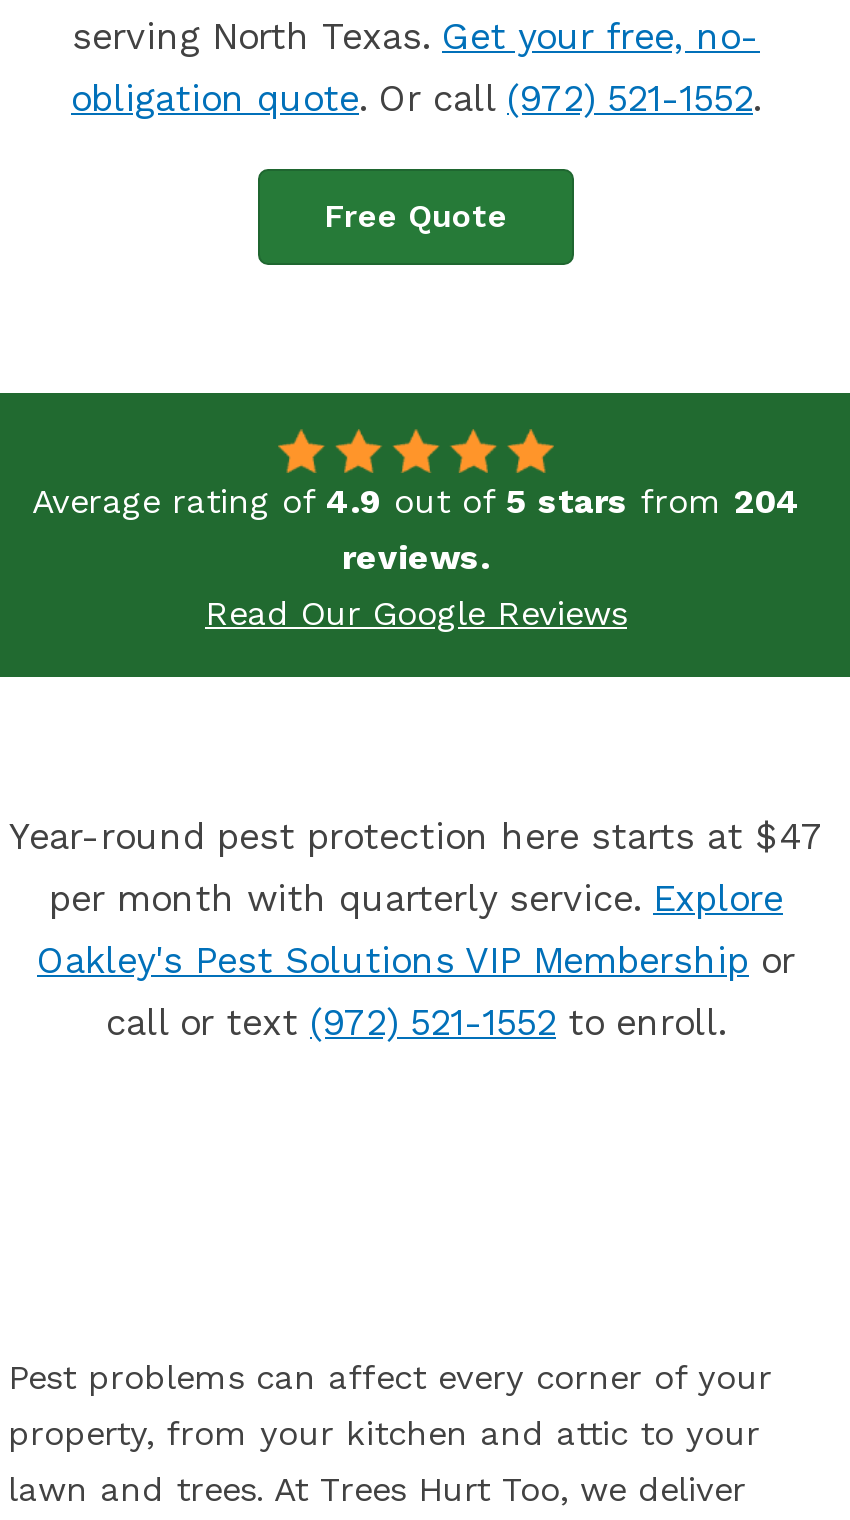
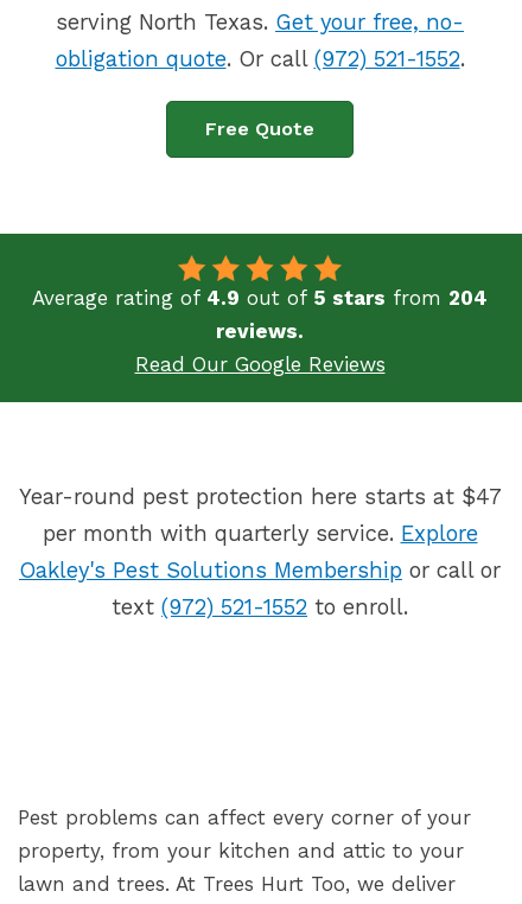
[37,939,795,981] Oakley's Pest Solutions VIP Membership or -> [19,558,501,583] Oakley's Pest Solutions Membership or call or
[106,1001,726,1043] call or text (972) 521-1552 to enroll. -> [112,595,408,620] text (972) 521-1552 to enroll.

